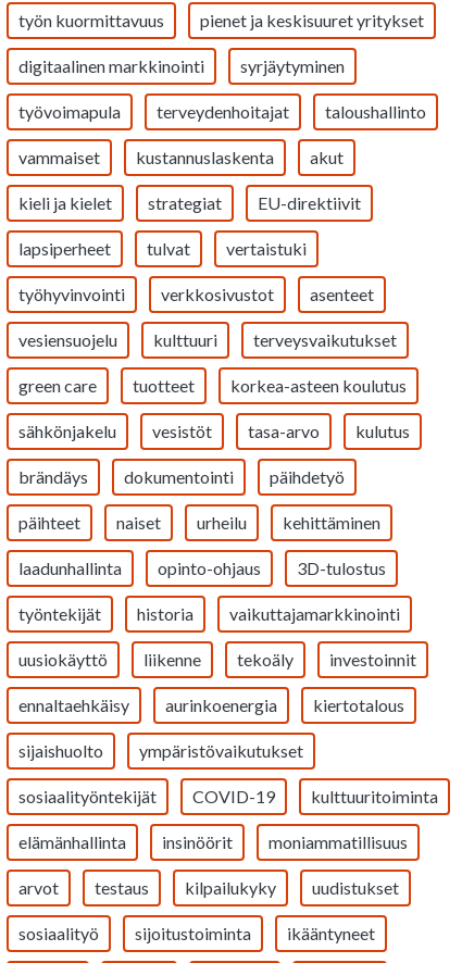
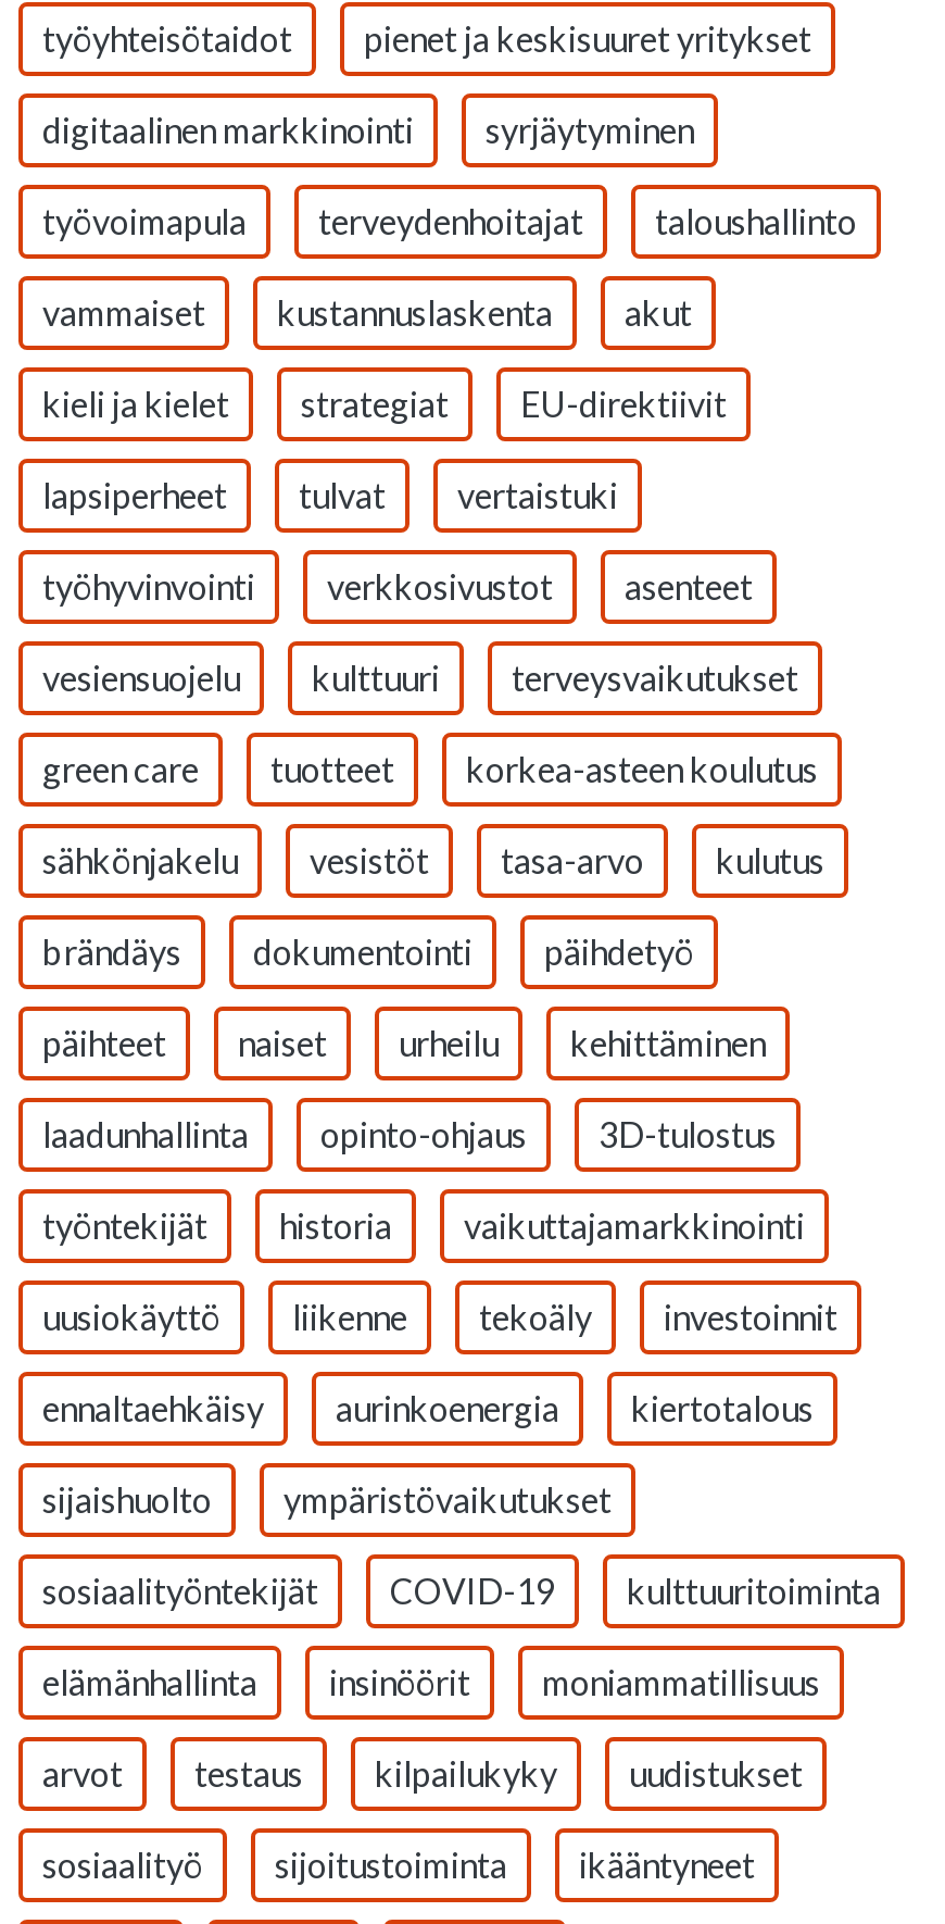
[18,10,164,30] työn kuormittavuus -> [42,17,292,59] työyhteisötaidot

